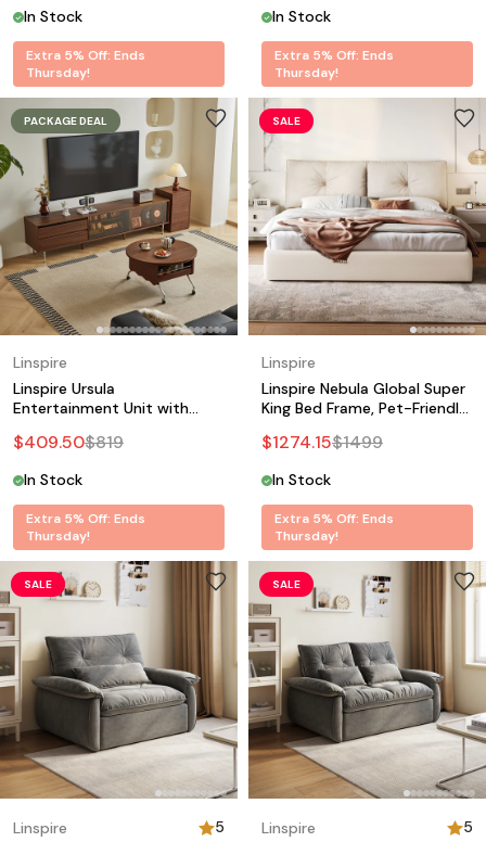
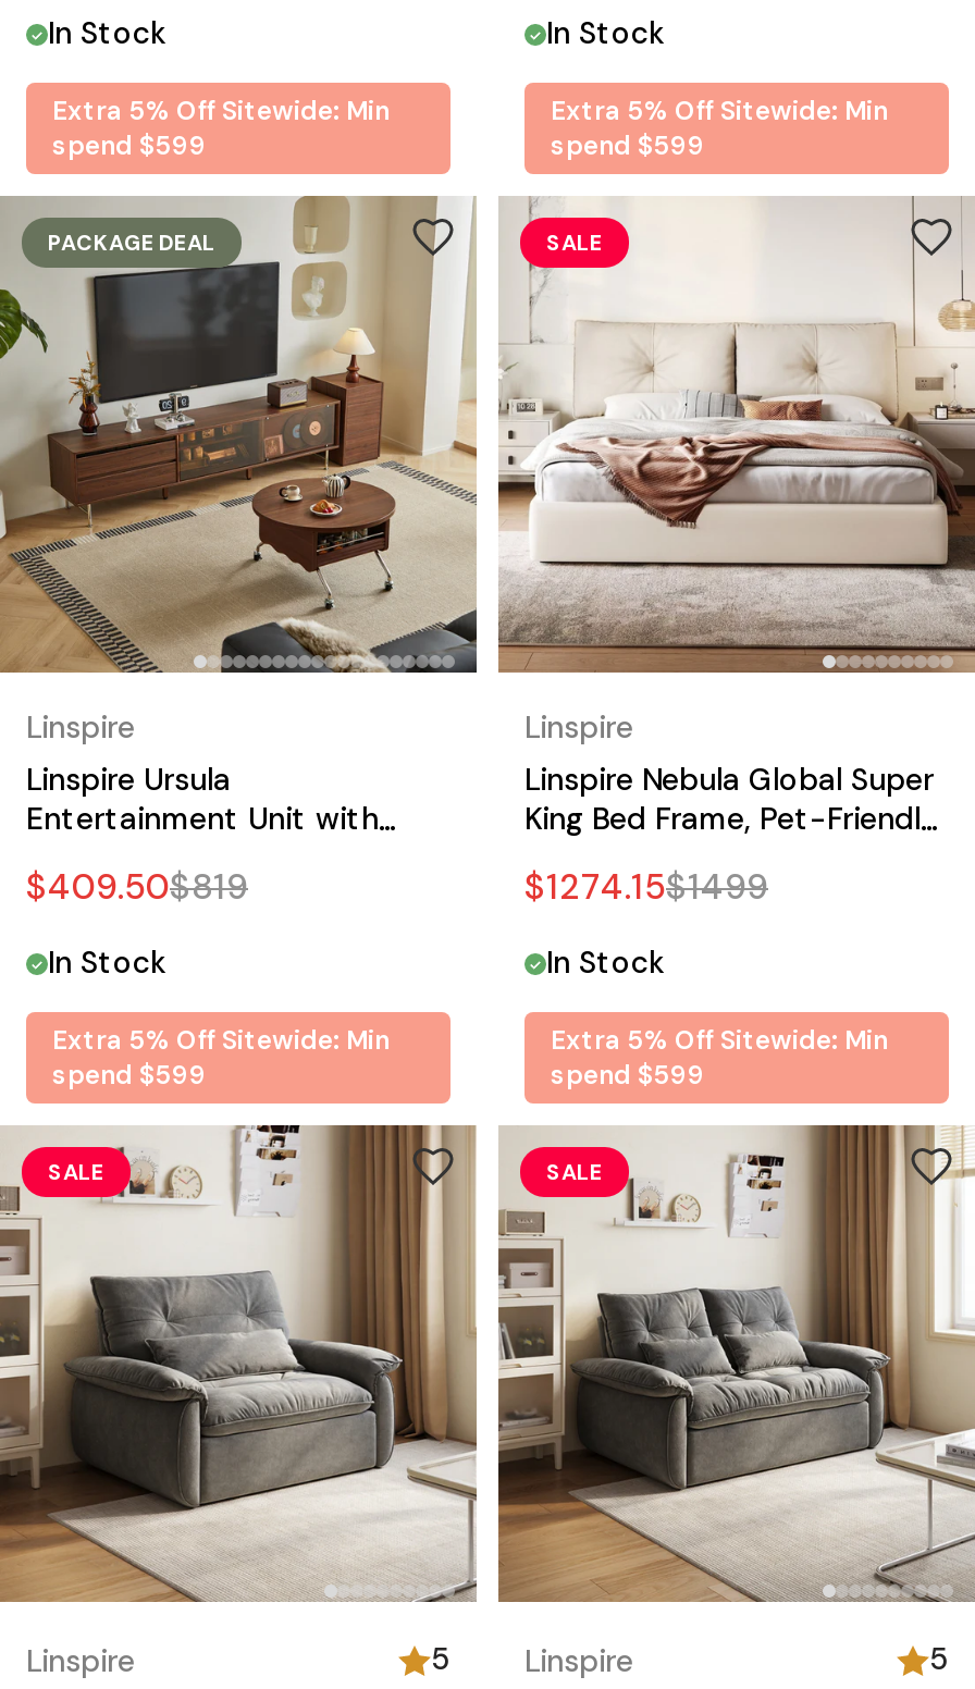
[26,47,145,82] Extra 5% Off: Ends | Thursday! -> [52,95,390,164] Extra 5% Off Sitewide: Min | spend $599
[274,47,394,82] Extra 5% Off: Ends | Thursday! -> [551,95,888,164] Extra 5% Off Sitewide: Min | spend $599
[26,511,145,545] Extra 5% Off: Ends | Thursday! -> [52,1024,390,1094] Extra 5% Off Sitewide: Min | spend $599
[274,511,394,545] Extra 5% Off: Ends | Thursday! -> [551,1024,888,1094] Extra 5% Off Sitewide: Min | spend $599

